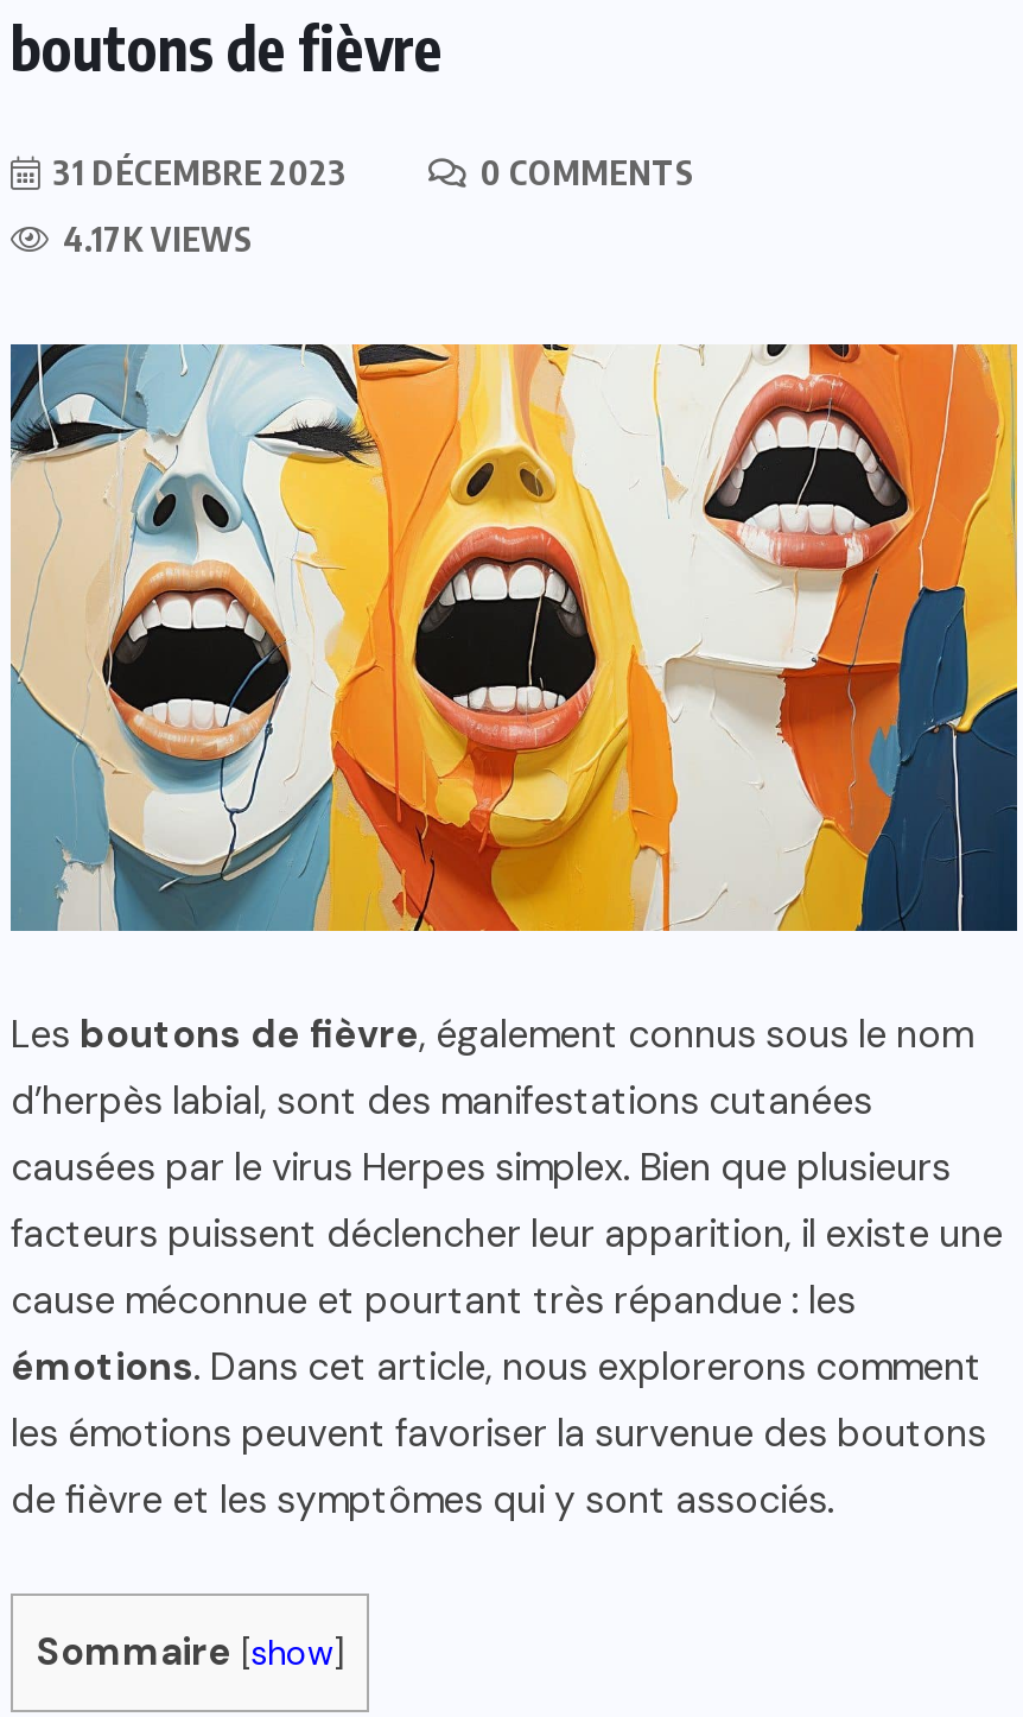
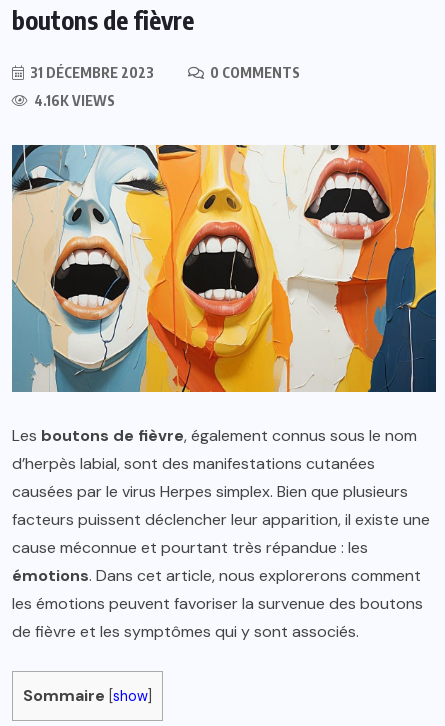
[56,218,253,259] 4.17K VIEWS -> [31,92,115,109] 4.16K VIEWS

